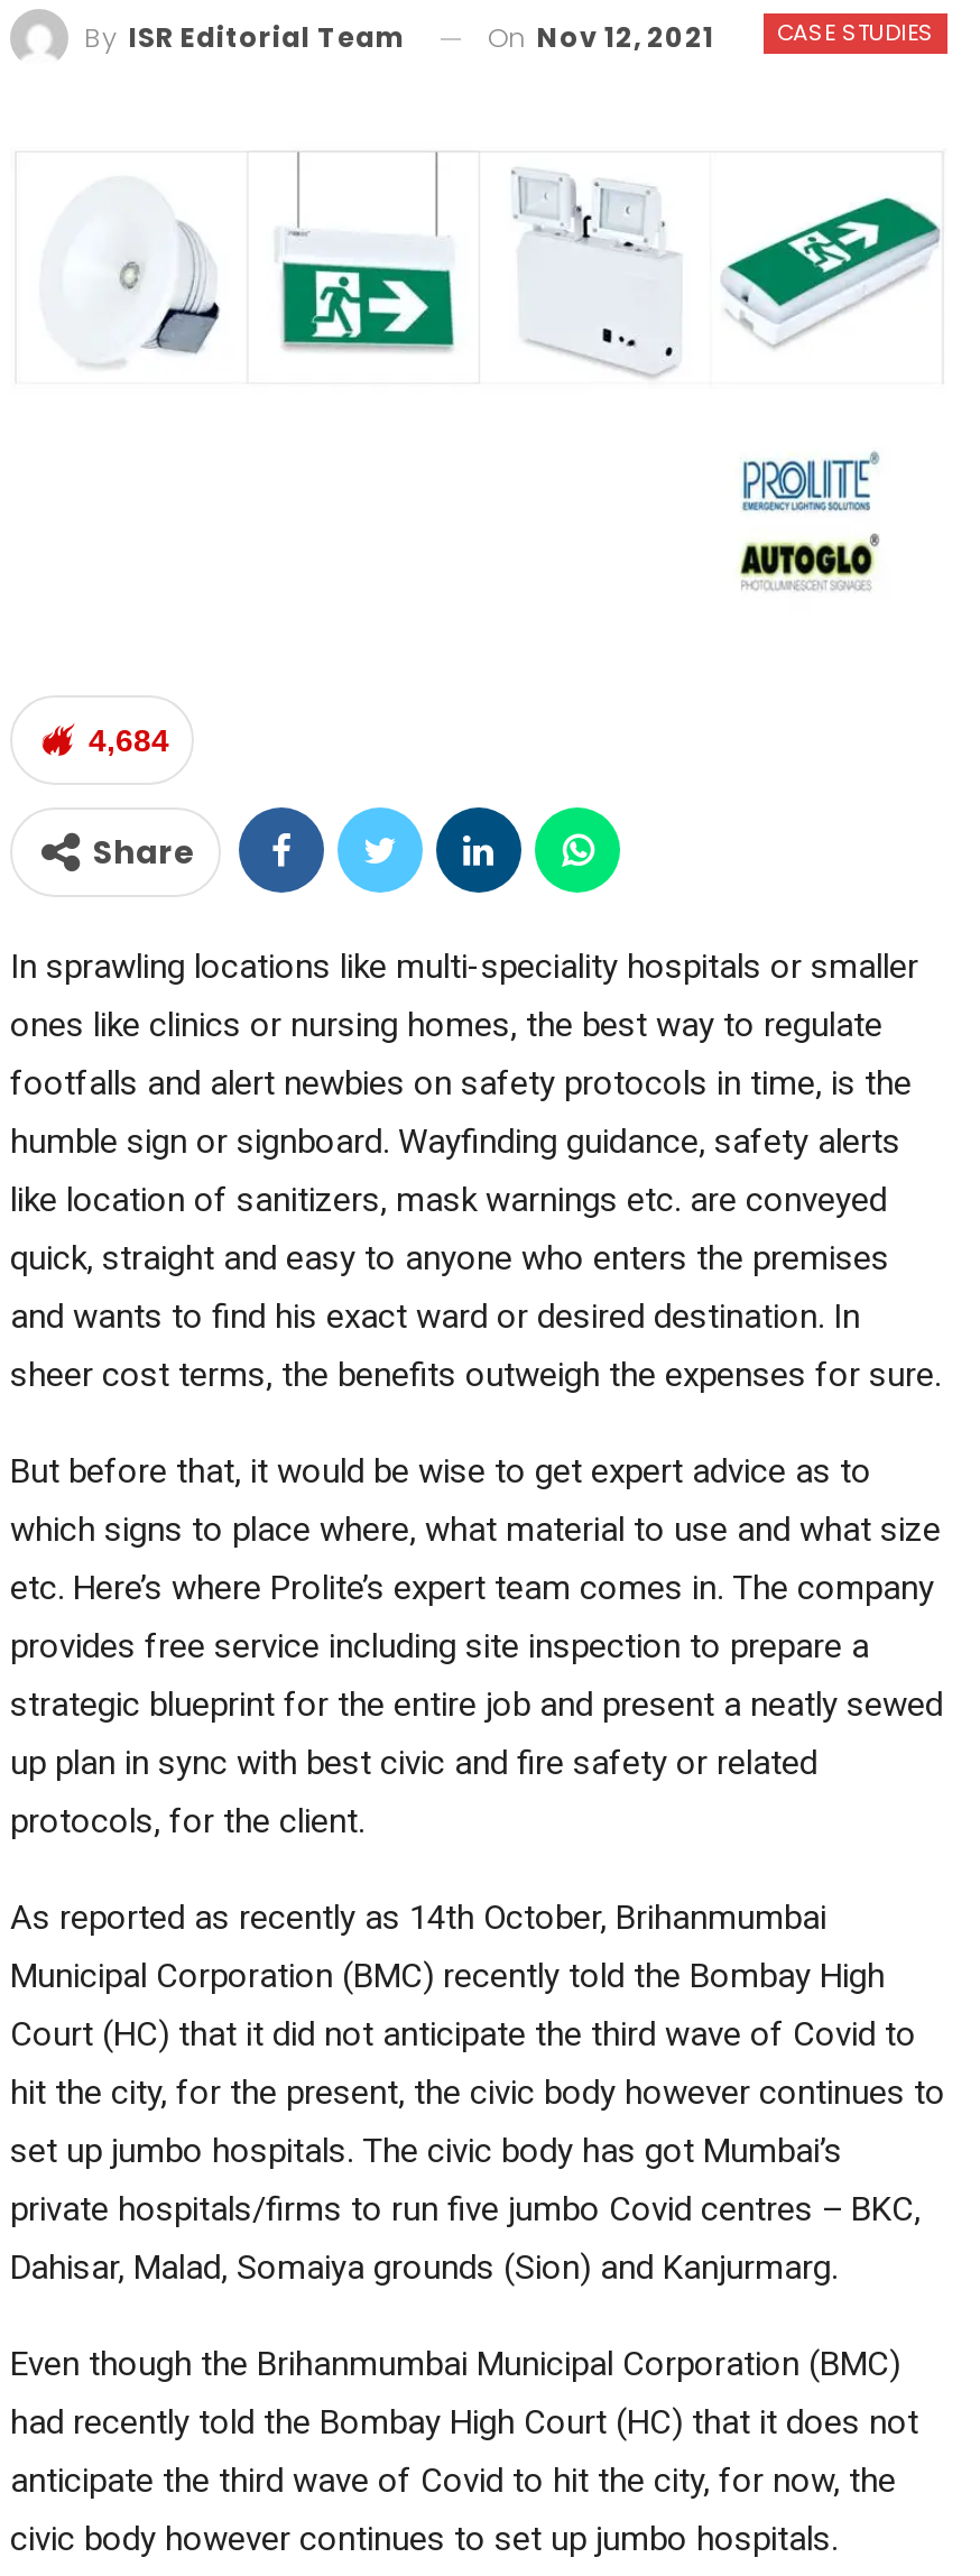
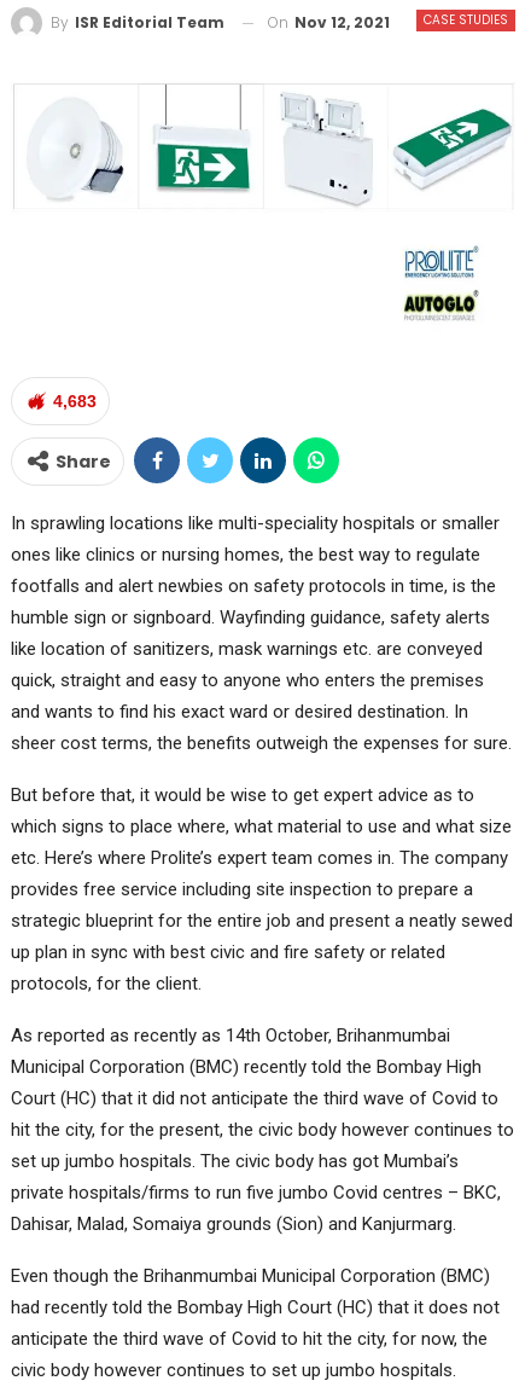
[89,722,169,758] 4,684 -> [53,391,97,411] 4,683

